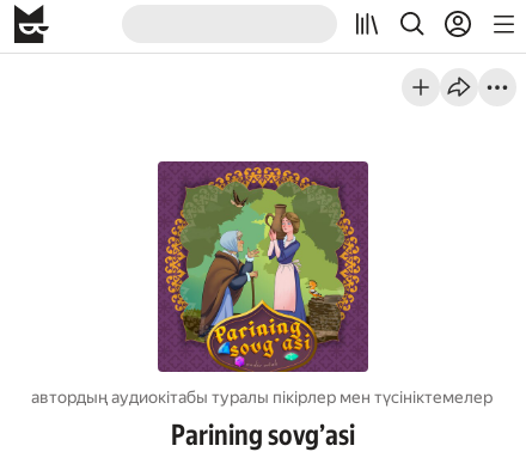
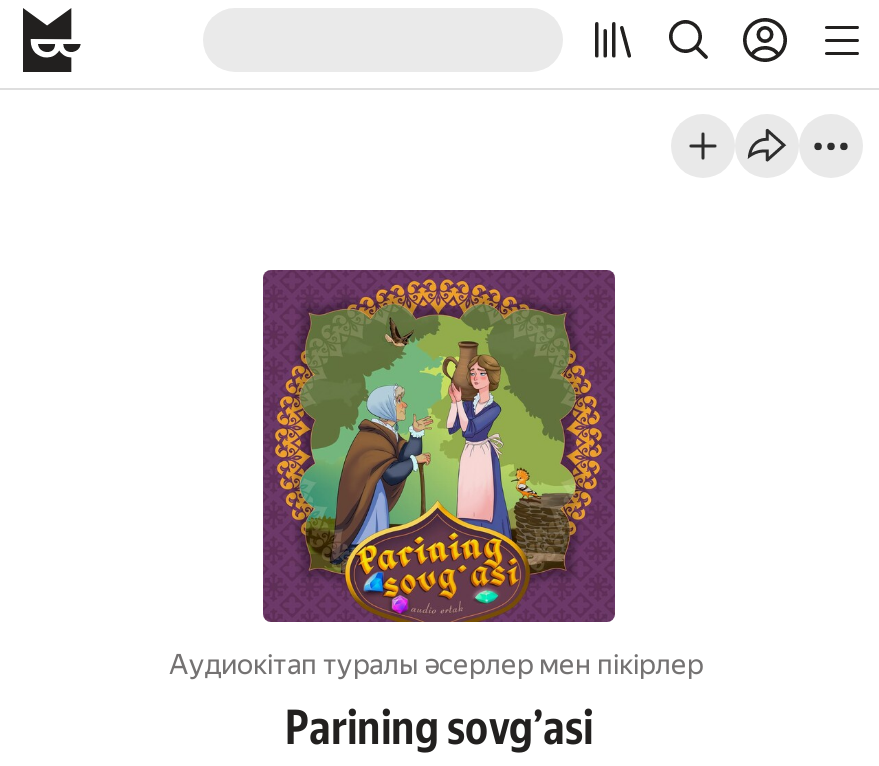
[30,387,492,407] автордың аудиокітабы туралы пікірлер мен түсініктемелер -> [169,648,703,680] Аудиокітап туралы әсерлер мен пікірлер

